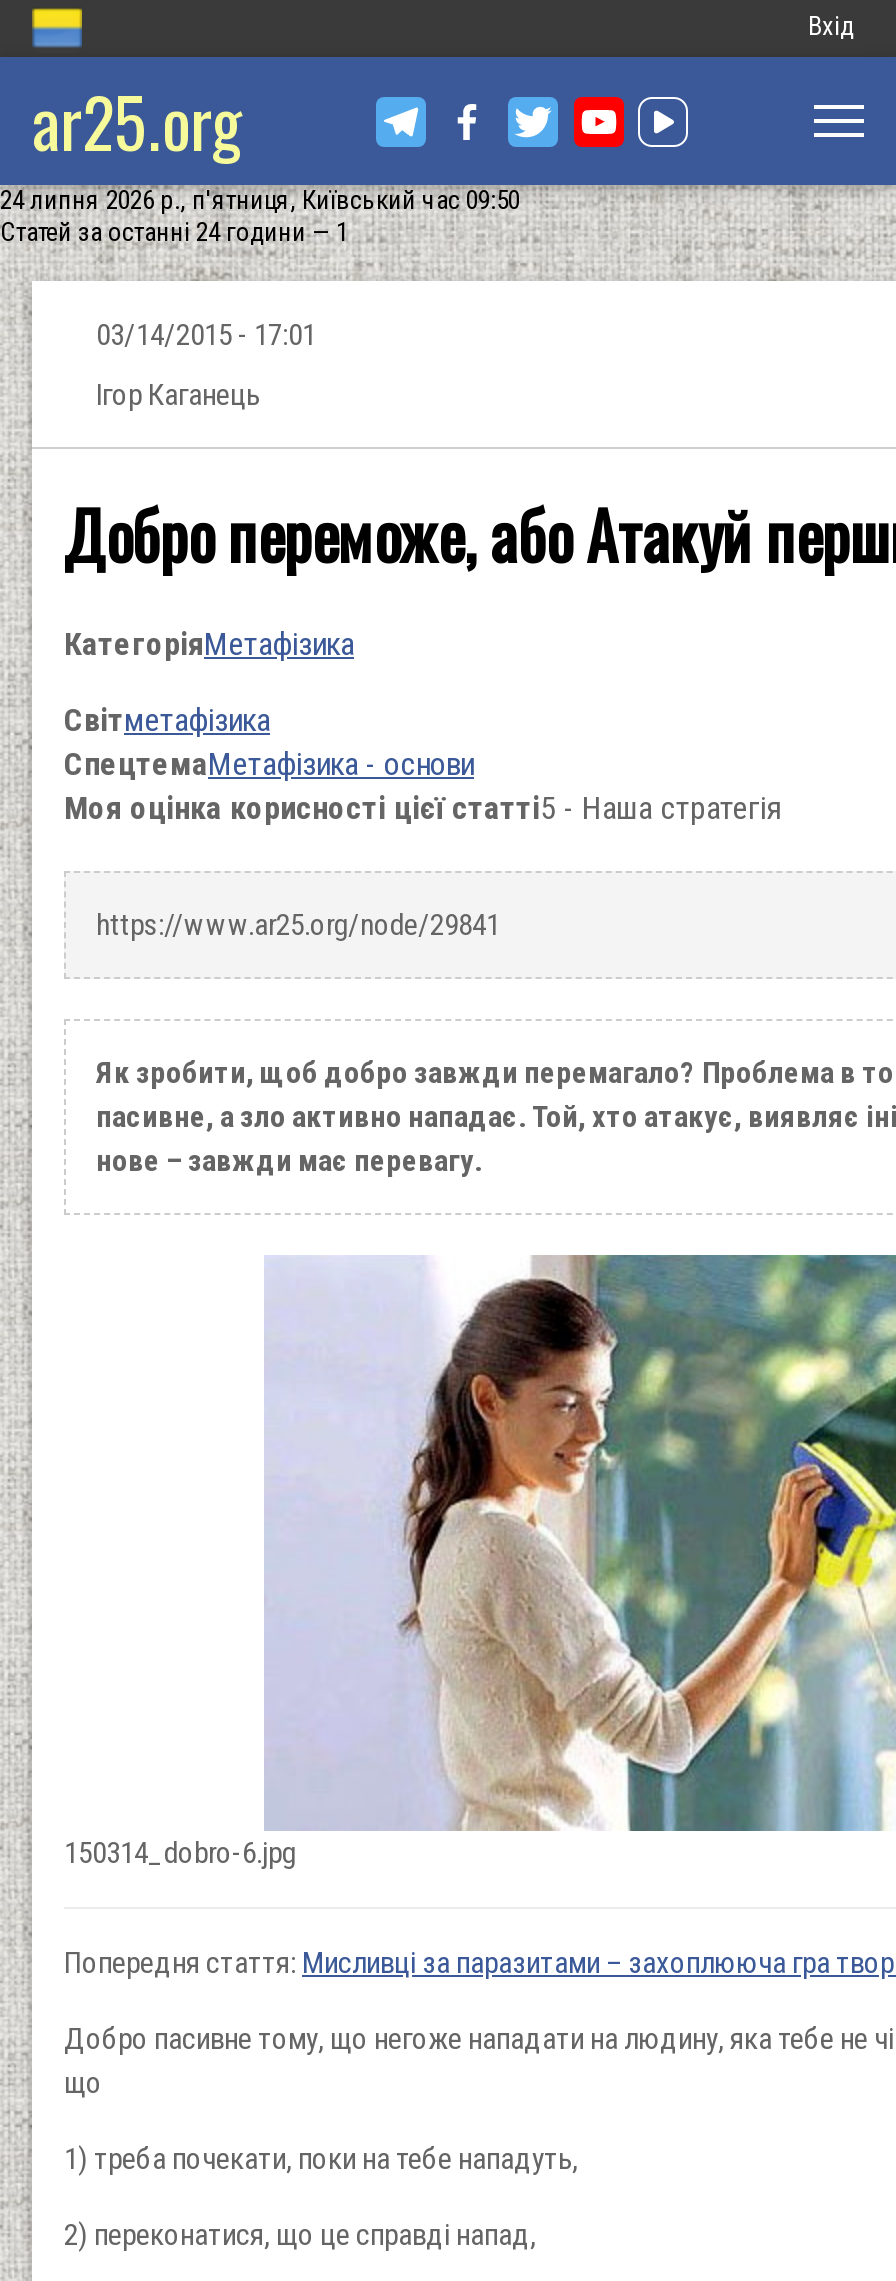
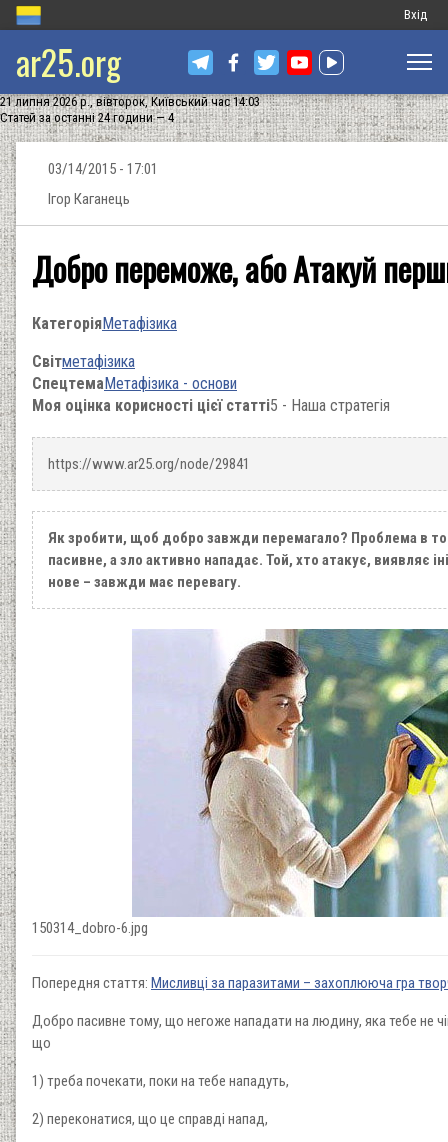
[0,185,520,215] 24 липня 2026 р., п'ятниця, Київський час 09:50 -> [0,94,260,109] 21 липня 2026 р., вівторок, Київський час 14:03
[0,217,348,247] Статей за останні 24 години — 1 -> [0,110,174,125] Статей за останні 24 години — 4

